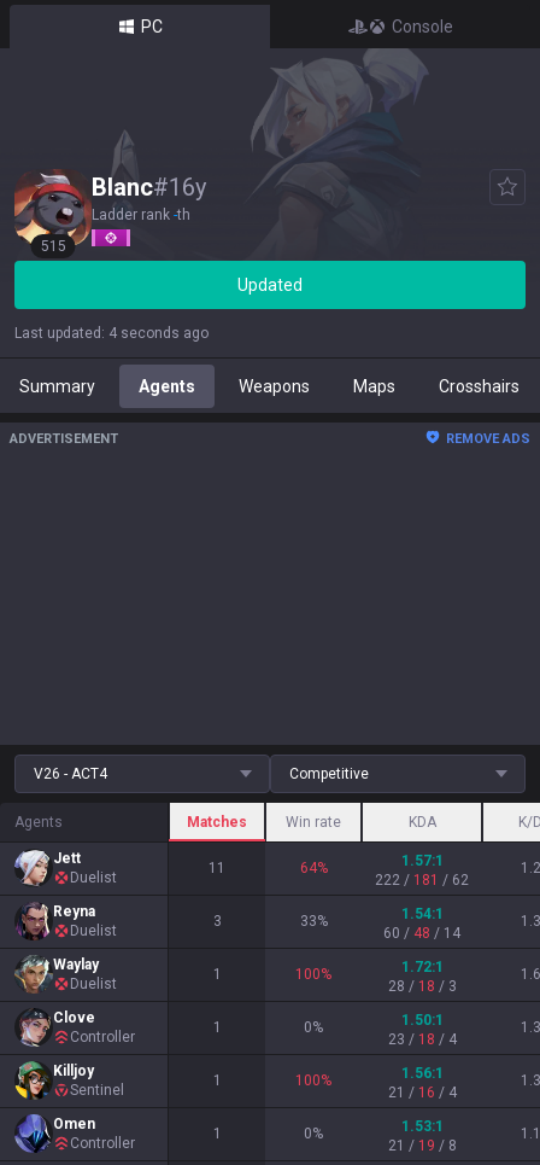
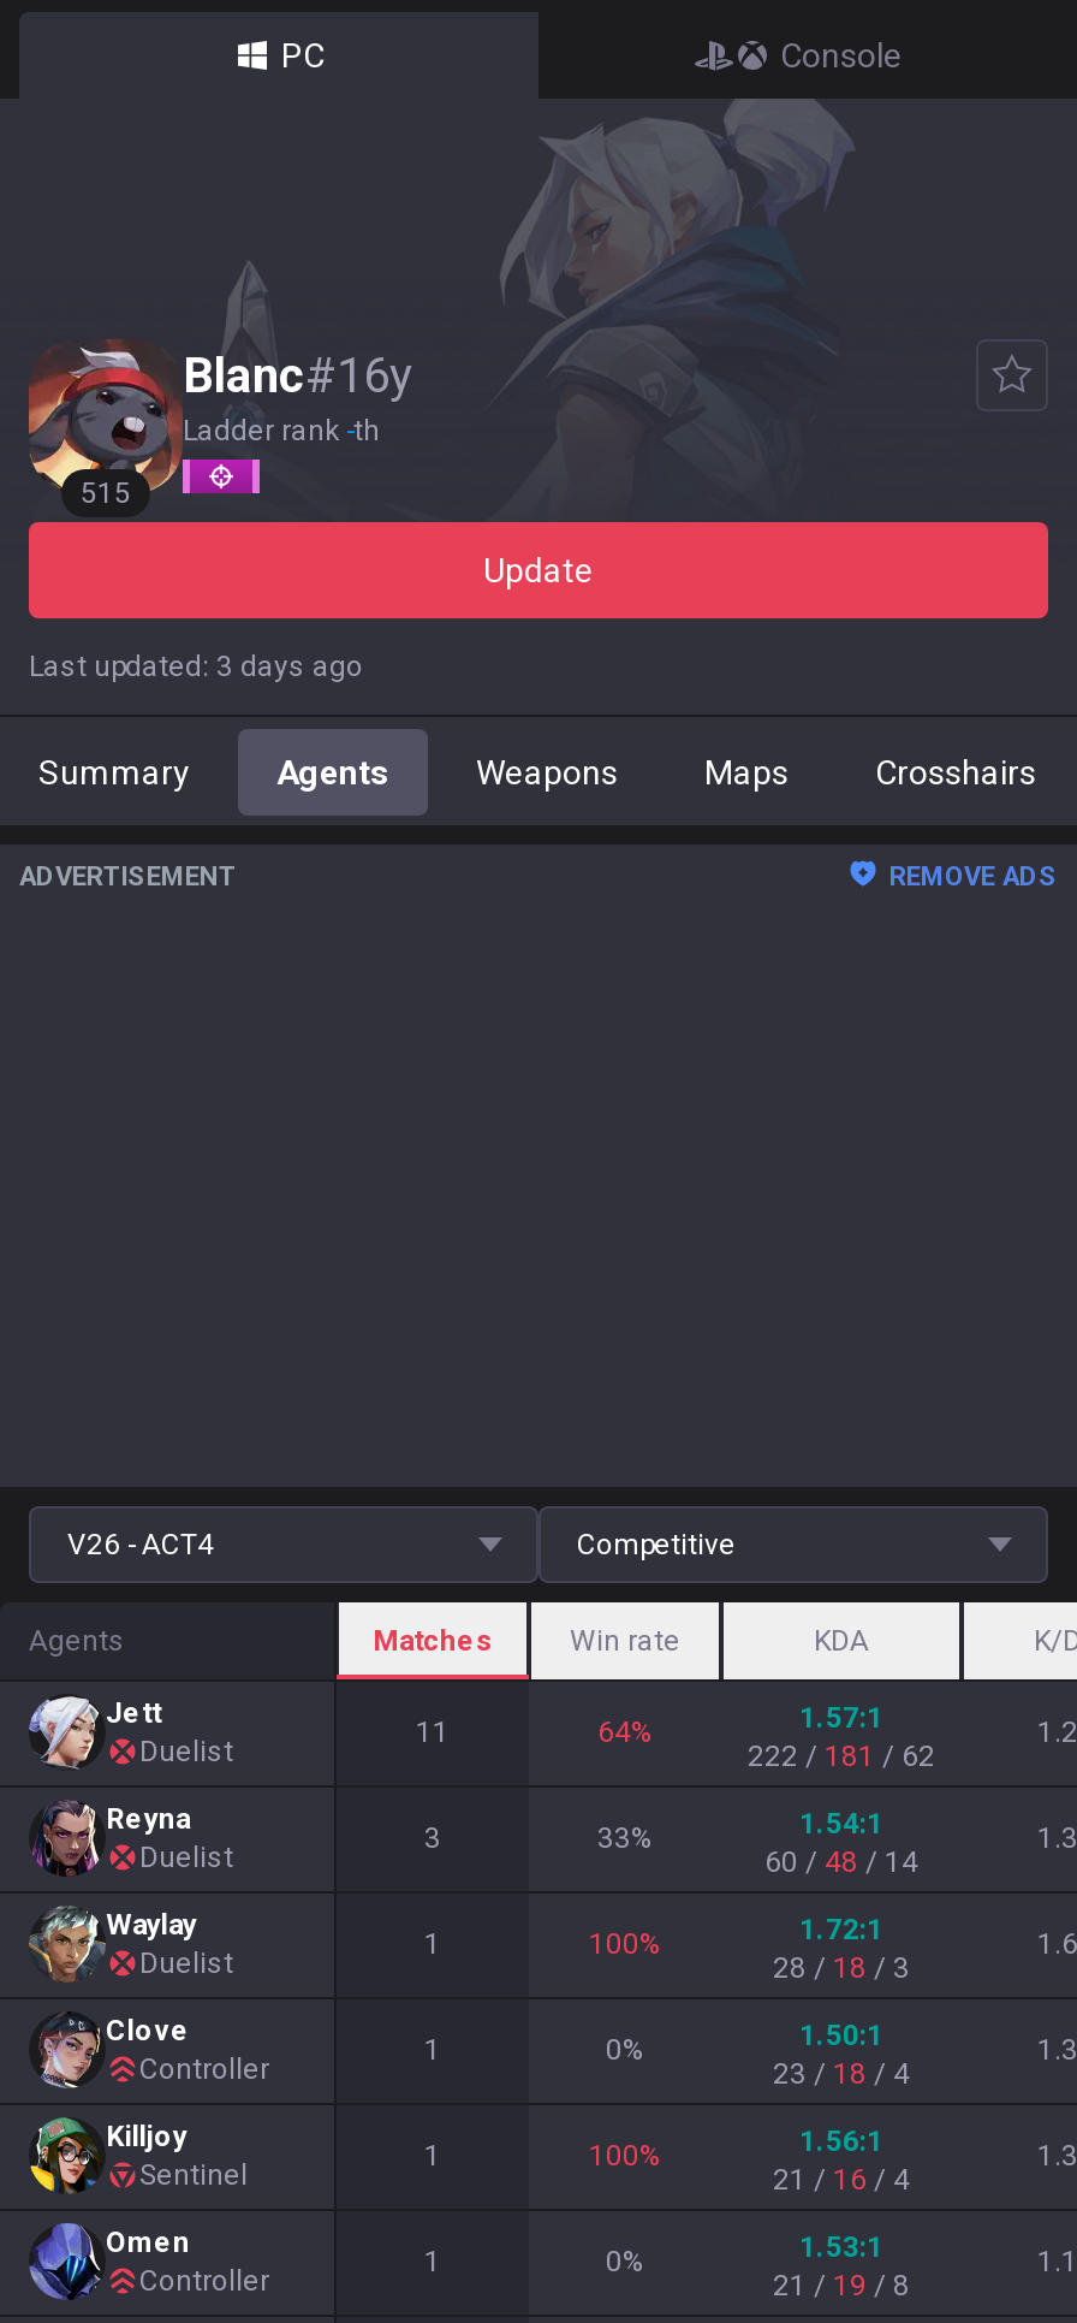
[237,275,303,295] Updated -> [483,551,594,589] Update
[14,325,209,342] Last updated: 4 seconds ago -> [29,650,363,683] Last updated: 3 days ago

